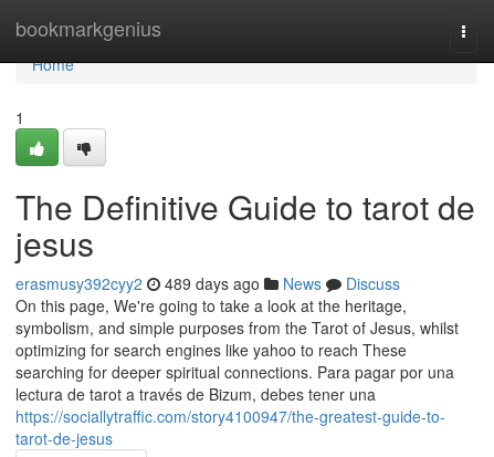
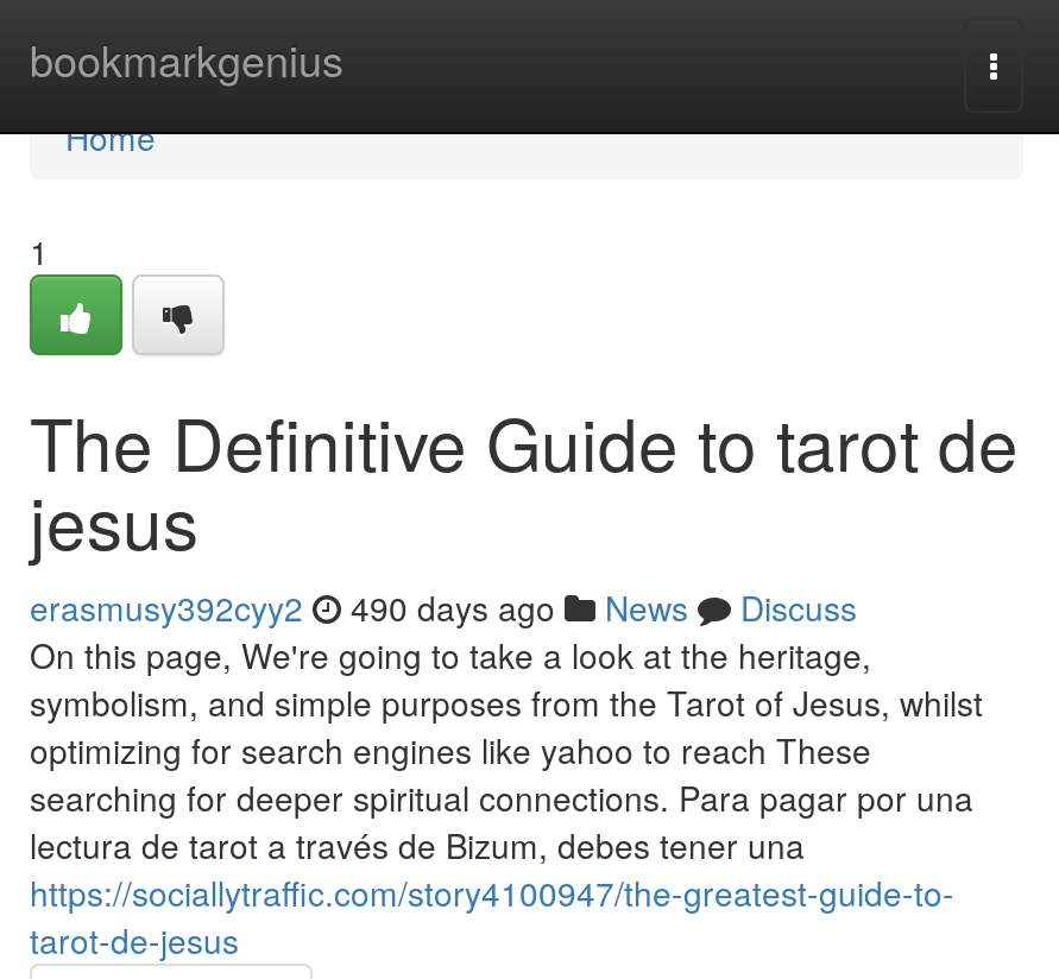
[15,272,400,294] erasmusy392cyy2 489 days ago News Discuss -> [30,583,857,631] erasmusy392cyy2 490 days ago News Discuss

